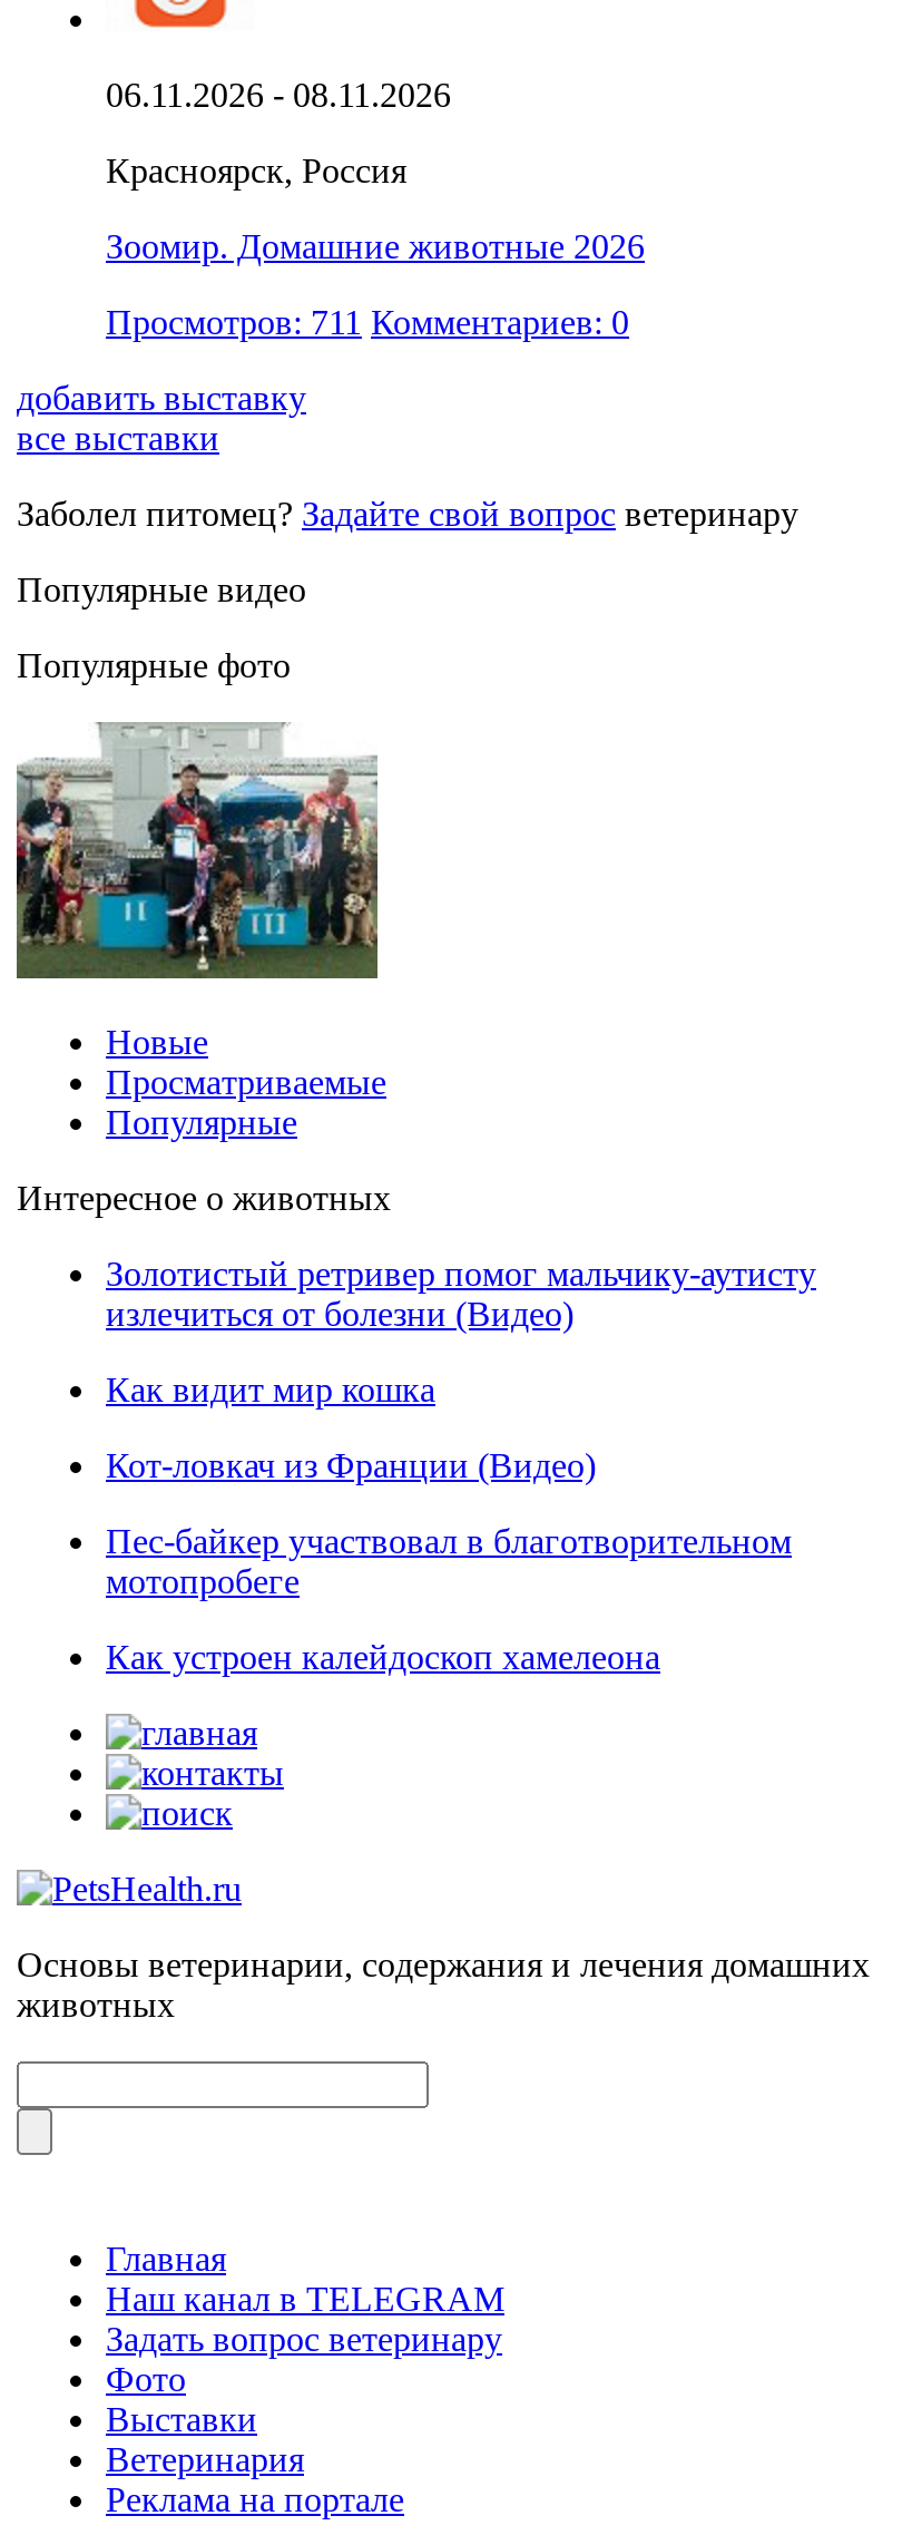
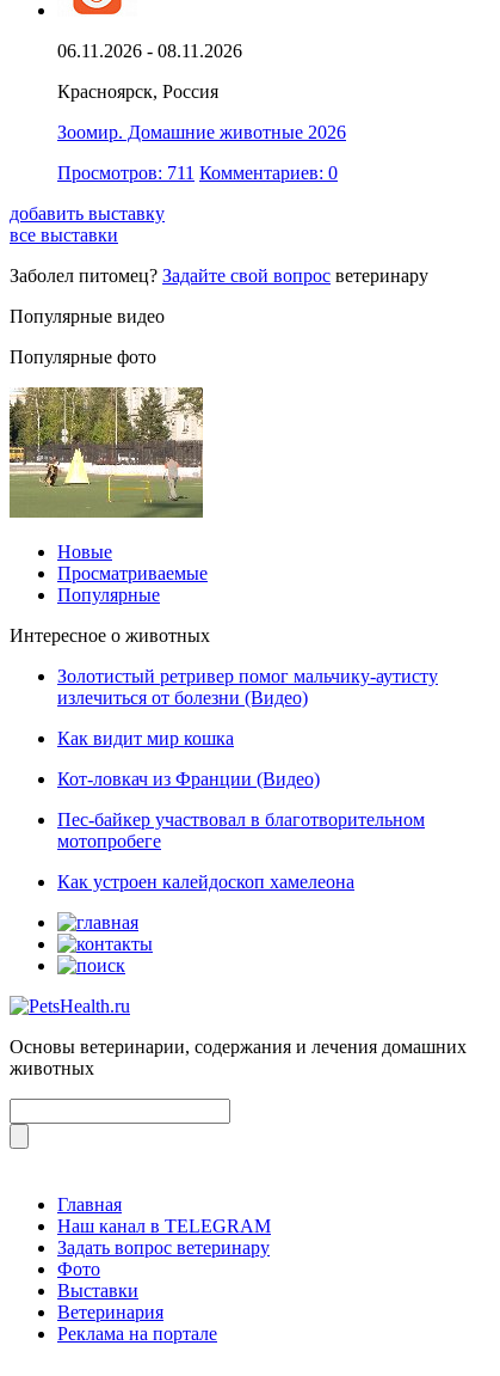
[14,722,380,978] [image] -> [8,386,204,519] [image]

